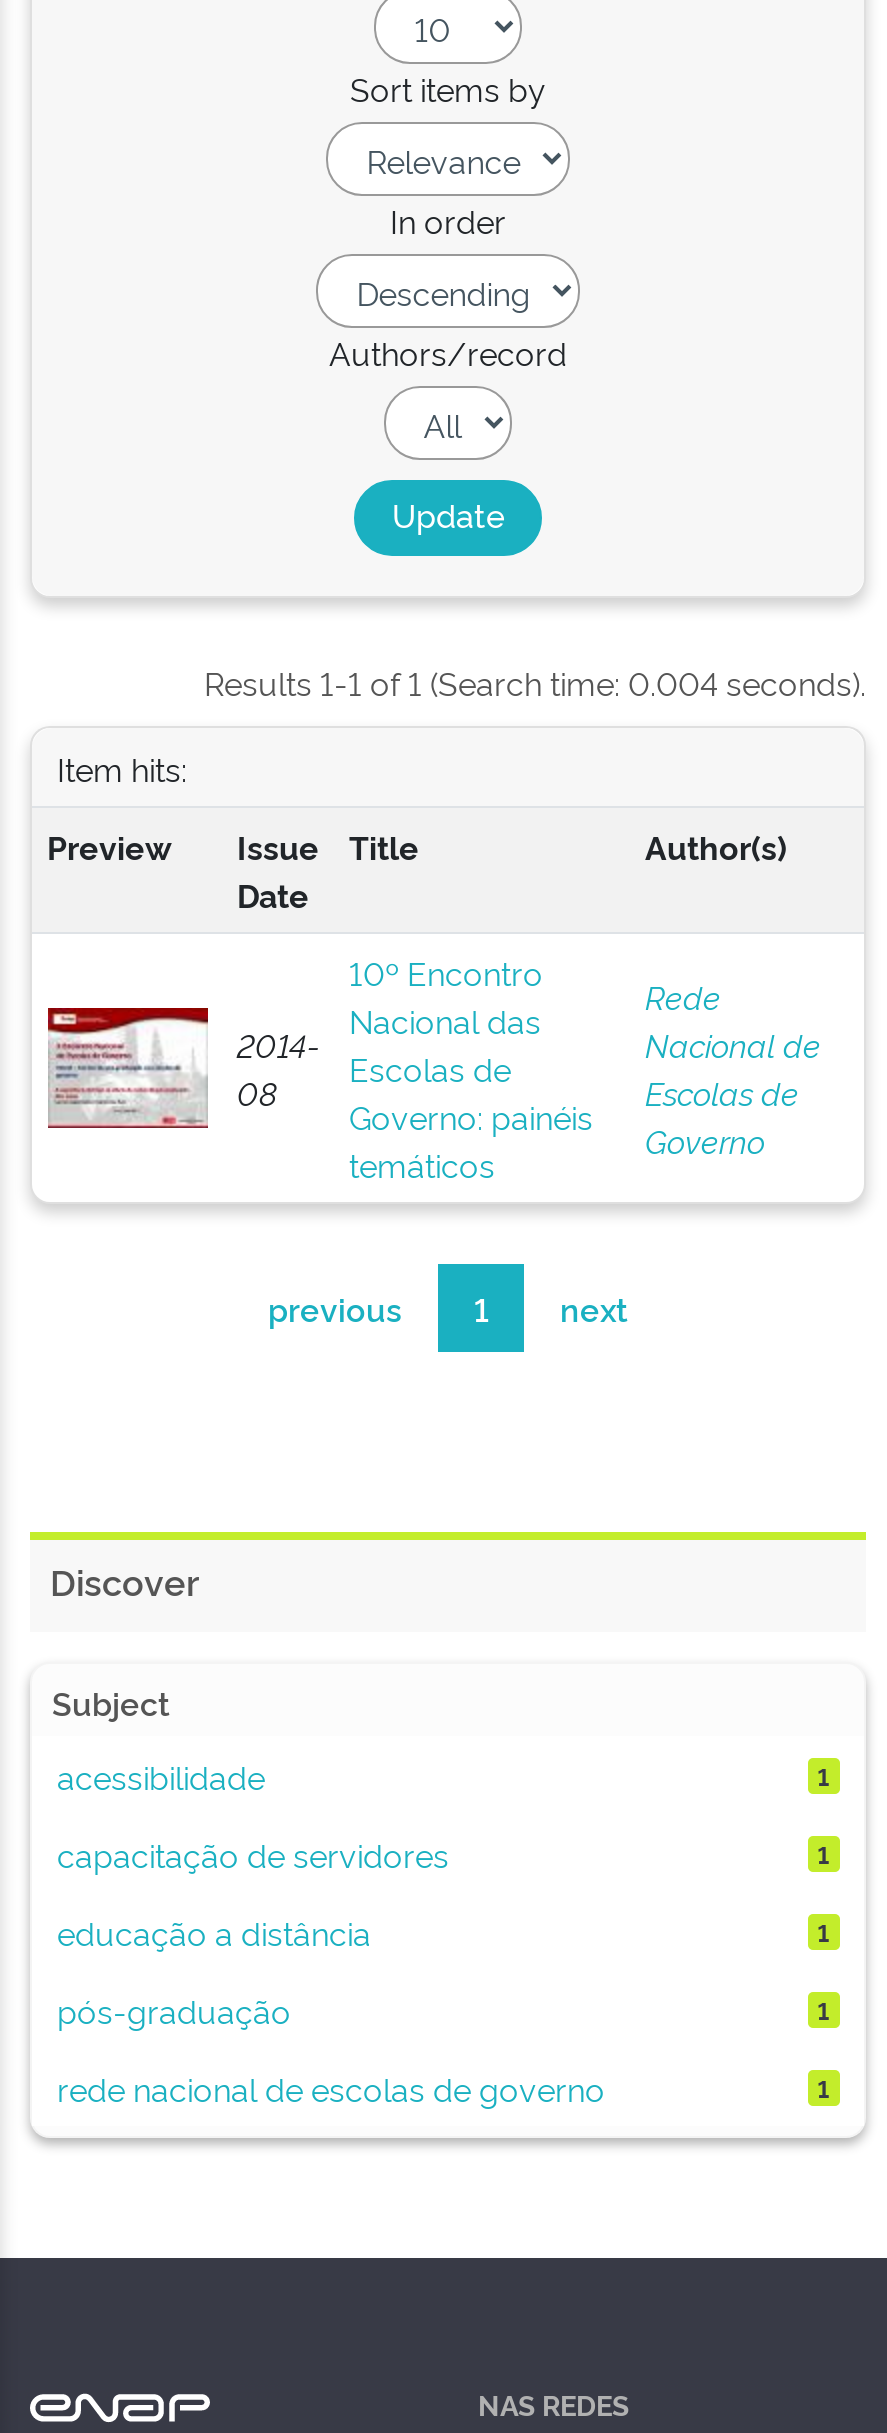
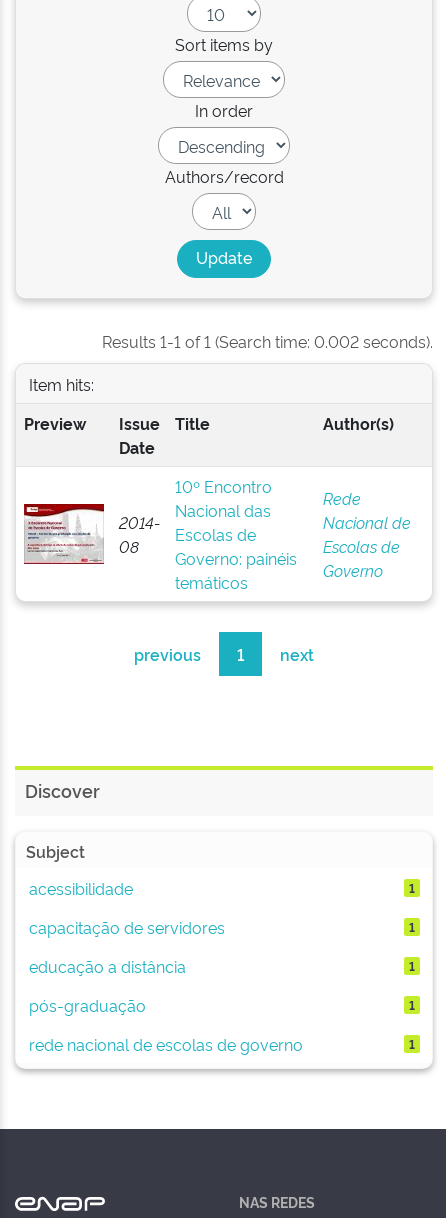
[204,660,866,704] Results 1-1 of 1 (Search time: 0.004 seconds). -> [102,330,433,352] Results 1-1 of 1 (Search time: 0.002 seconds).

